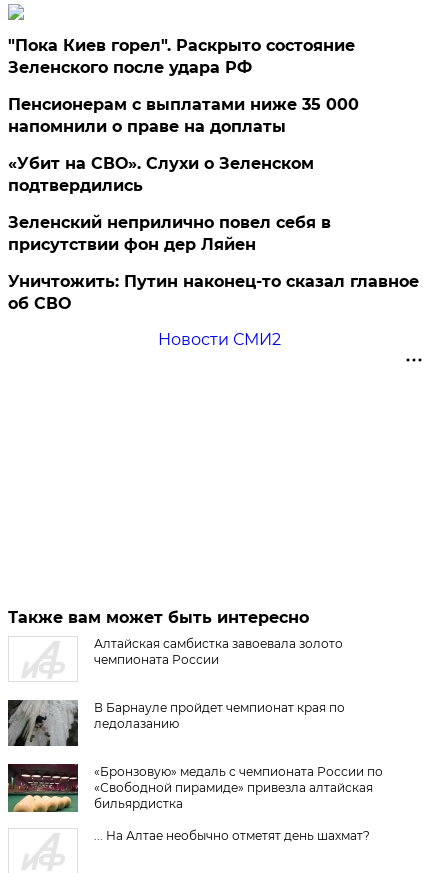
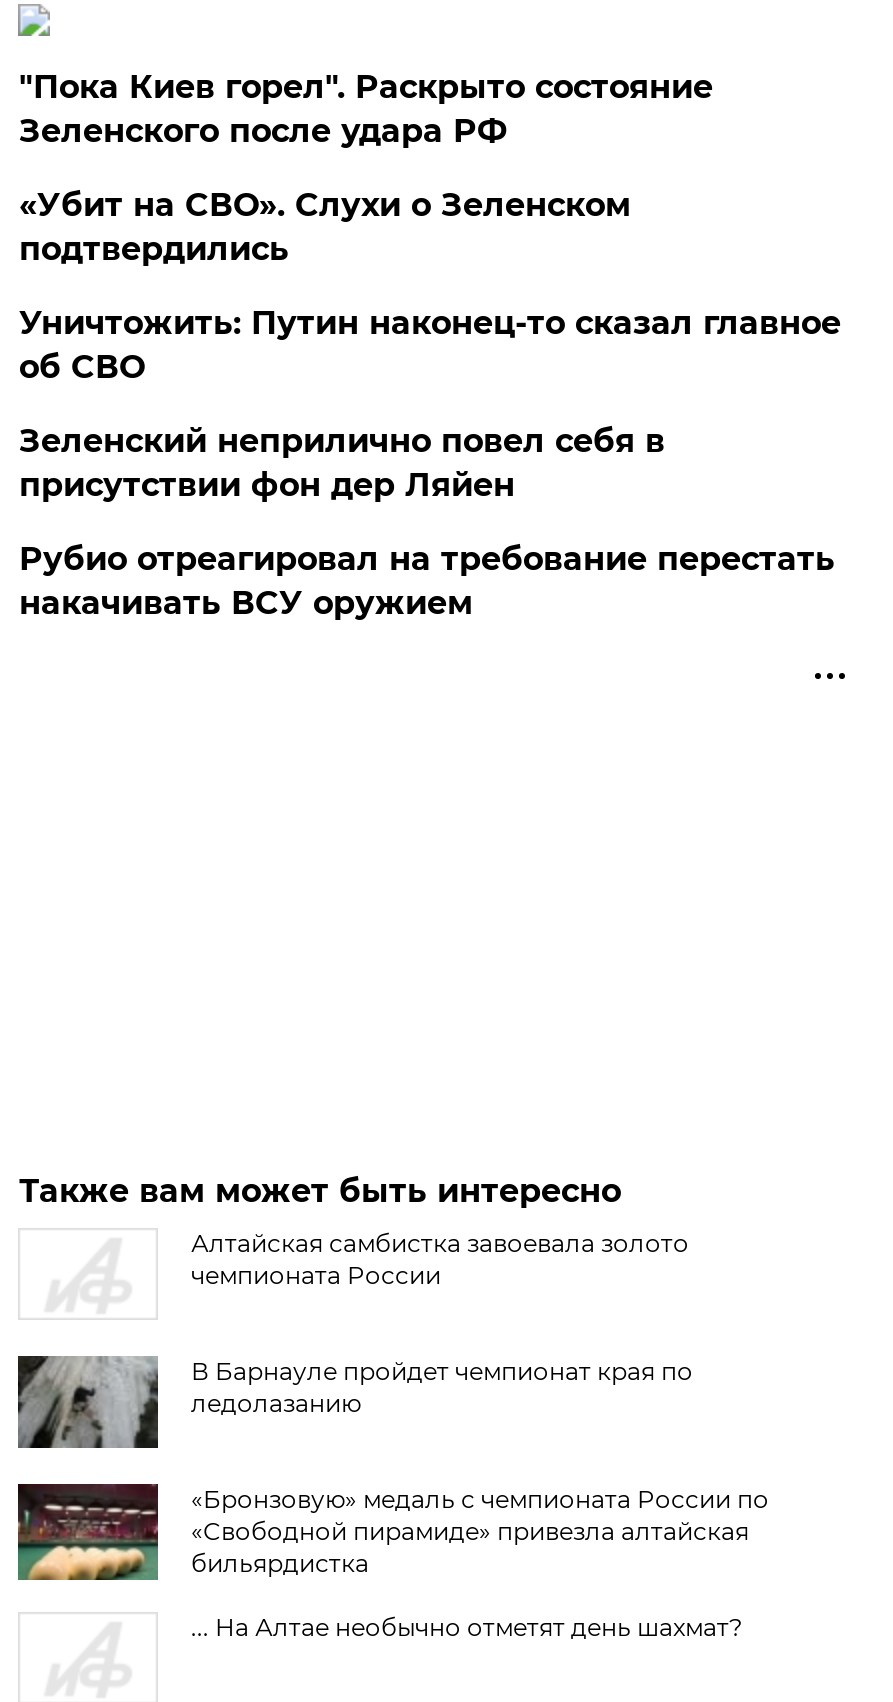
[8,94,359,135] Пенсионерам с выплатами ниже 35 000 | напомнили о праве на доплаты -> none
moved [8,153,314,194] -> [19,185,631,267]: «Убит на СВО». Слухи о Зеленском | подтвердились
moved [8,271,419,312] -> [19,303,841,385]: Уничтожить: Путин наконец-то сказал главное | об СВО
[158,329,281,348] Новости СМИ2 -> [19,539,835,621] Рубио отреагировал на требование перестать | накачивать ВСУ оружием

